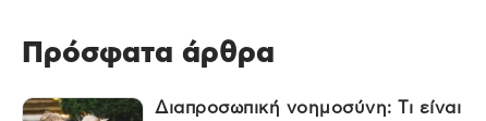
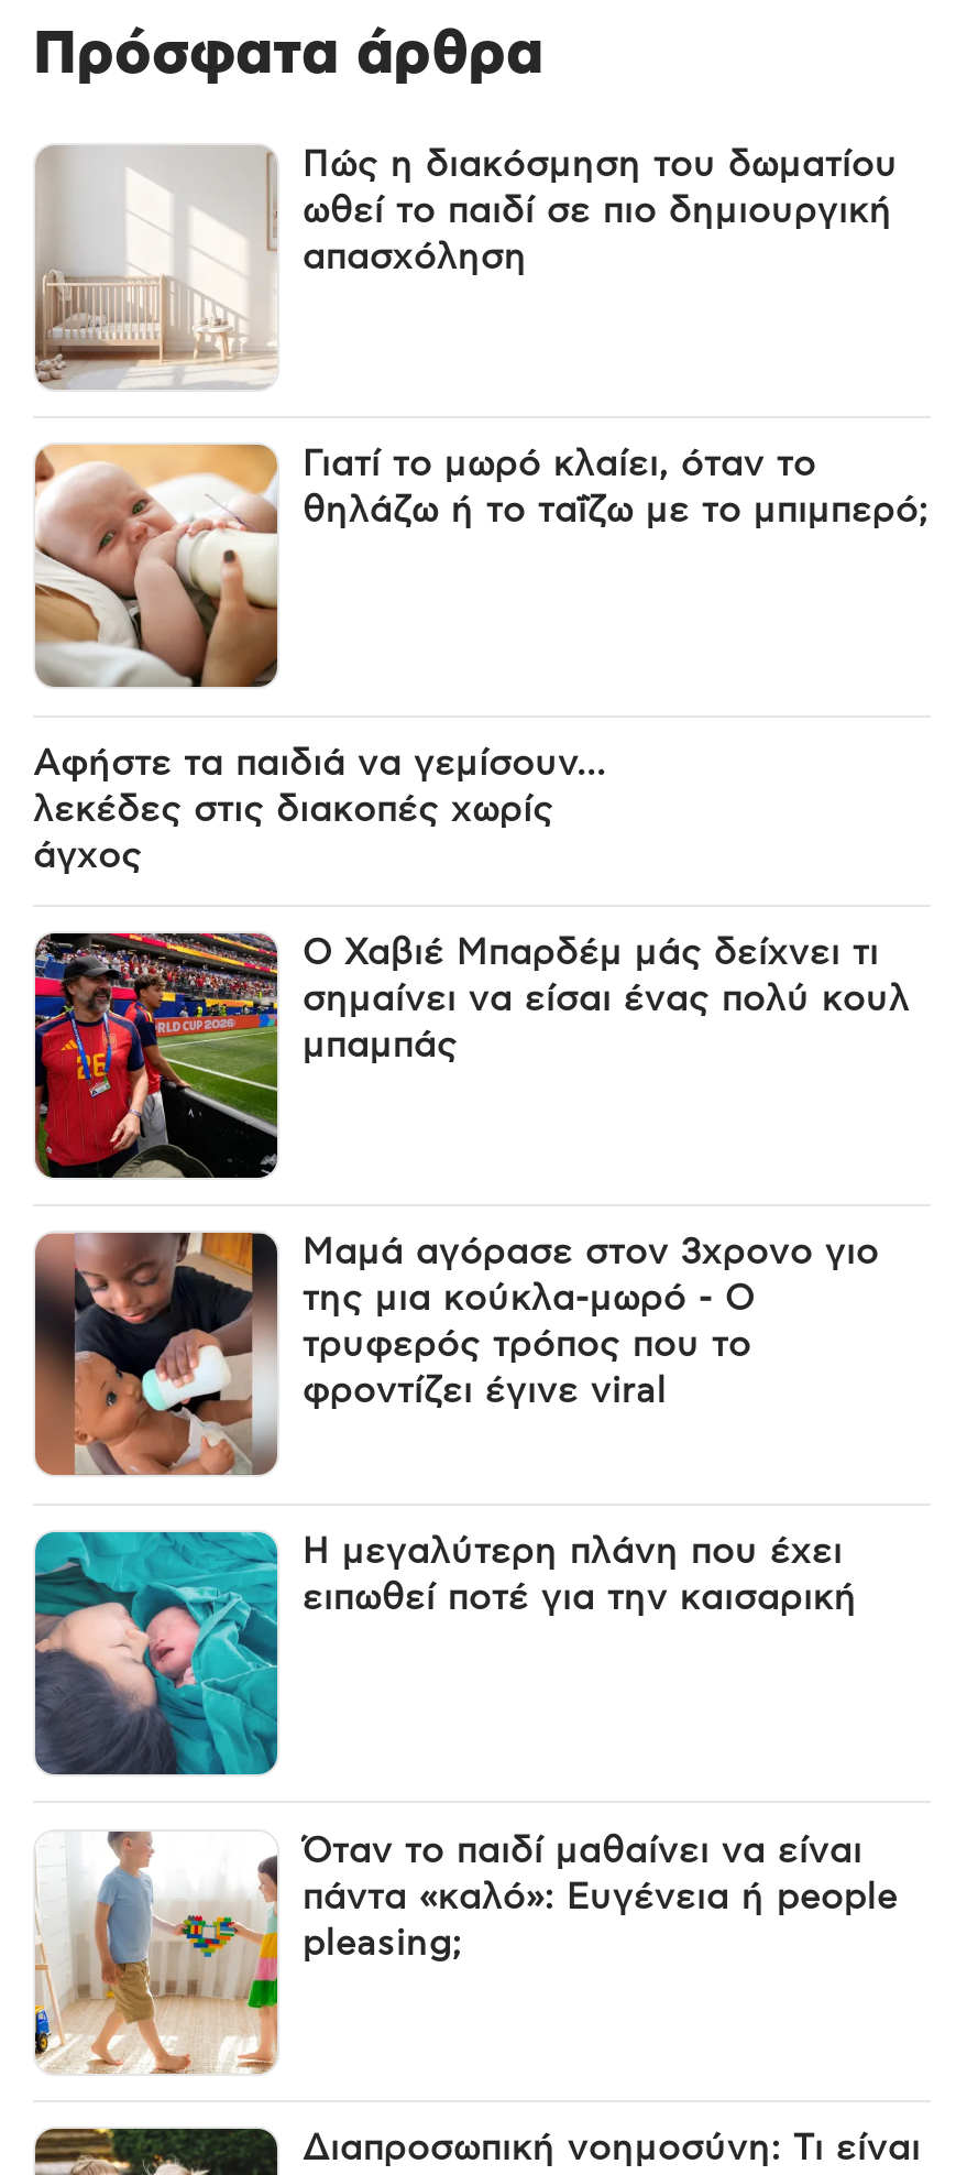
none -> [33,746,910,1180] [image] | Αφήστε τα παιδιά να γεμίσουν... | λεκέδες στις διακοπές χωρίς | άγχος | Ο Χαβιέ Μπαρδέμ μάς δείχνει τι | σημαίνει να είσαι ένας πολύ κουλ | μπαμπάς
none -> [33,1530,857,1777] [image] | Η μεγαλύτερη πλάνη που έχει | ειπωθεί ποτέ για την καισαρική
none -> [33,1829,897,2076] [image] | Όταν το παιδί μαθαίνει να είναι | πάντα «καλό»: Ευγένεια ή people | pleasing;
none -> [35,145,897,392] [image] | Πώς η διακόσμηση του δωματίου | ωθεί το παιδί σε πιο δημιουργική | απασχόληση
none -> [35,442,928,689] [image] | Γιατί το μωρό κλαίει, όταν το | θηλάζω ή το ταΐζω με το μπιμπερό;
none -> [35,1231,879,1477] [image] | Μαμά αγόρασε στον 3χρονο γιο | της μια κούκλα-μωρό - Ο | τρυφερός τρόπος που το | φροντίζει έγινε viral

